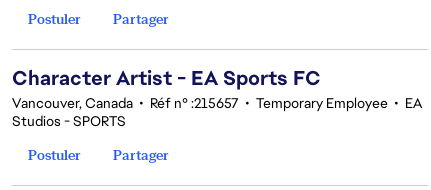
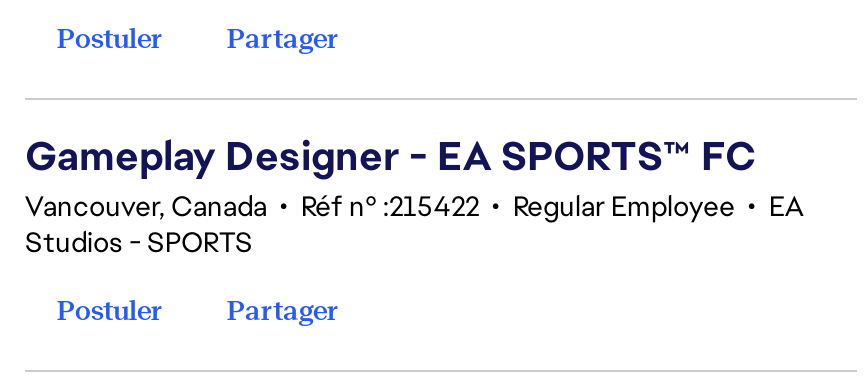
[12,65,321,91] Character Artist - EA Sports FC -> [25,130,757,182] Gameplay Designer - EA SPORTS™ FC
[12,94,422,112] Vancouver, Canada • Réf n° :215657 • Temporary Employee • EA -> [25,188,803,224] Vancouver, Canada • Réf n° :215422 • Regular Employee • EA

